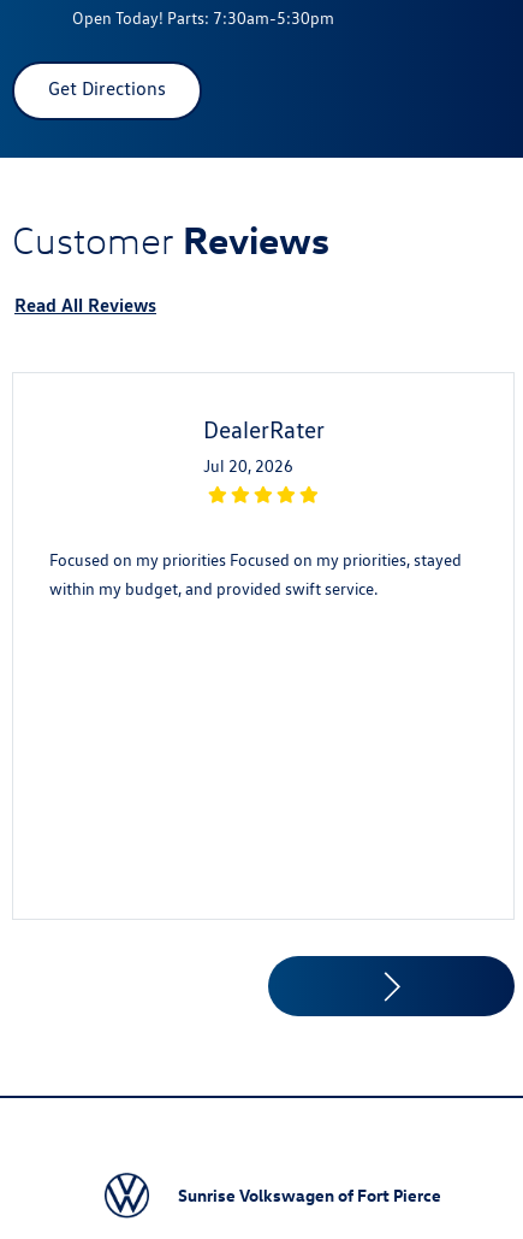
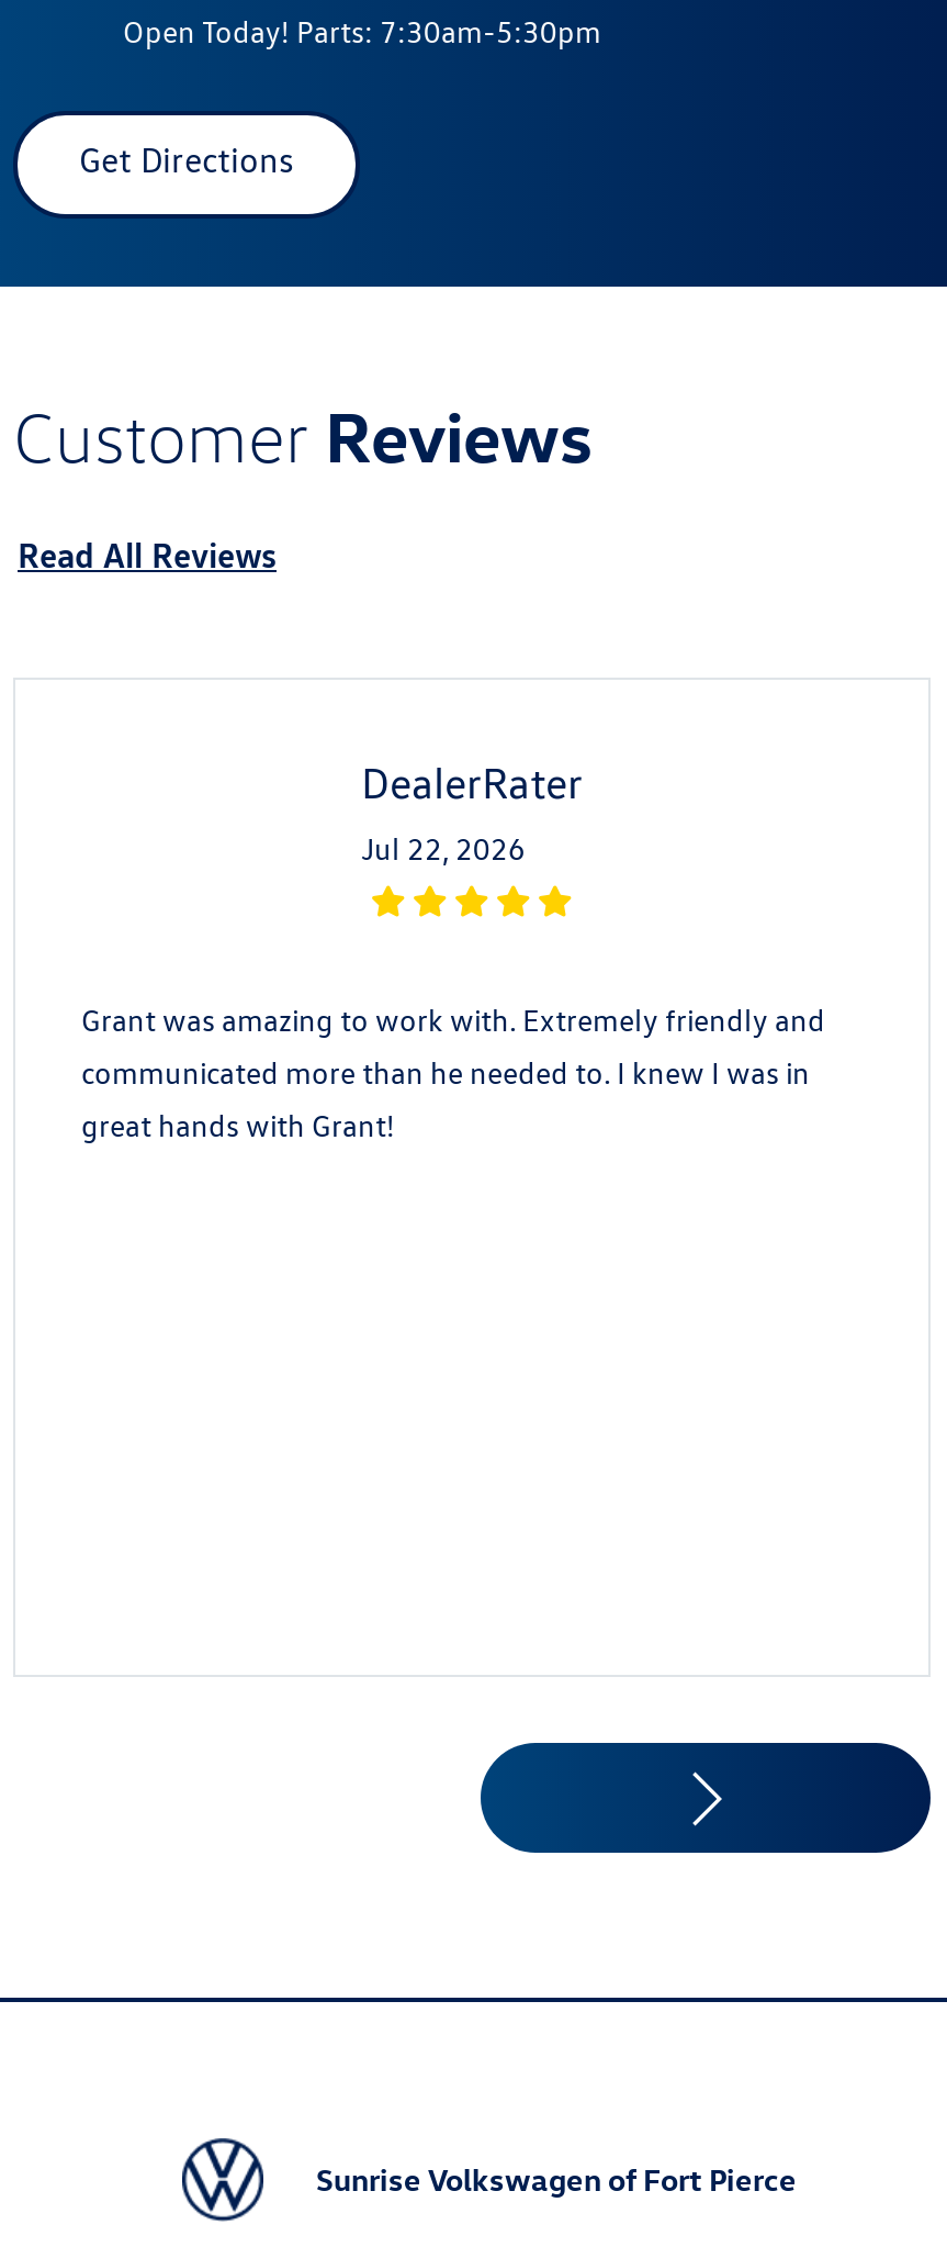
[203,456,293,476] Jul 20, 2026 -> [361,831,526,867] Jul 22, 2026
[49,550,462,598] Focused on my priorities Focused on my priorities, stayed | within my budget, and provided swift service. -> [81,1003,825,1143] Grant was amazing to work with. Extremely friendly and | communicated more than he needed to. I knew I was in | great hands with Grant!

